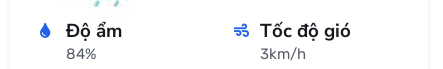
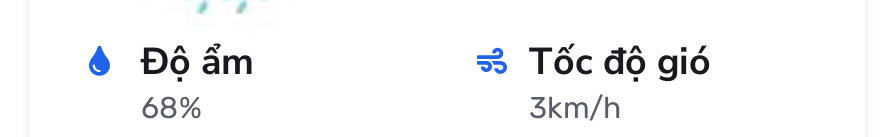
[66,45,96,63] 84% -> [141,90,201,126] 68%

